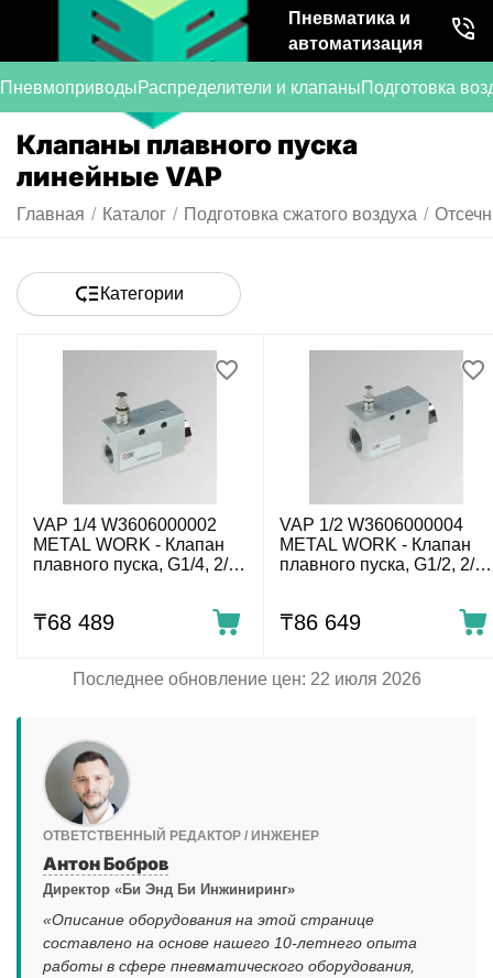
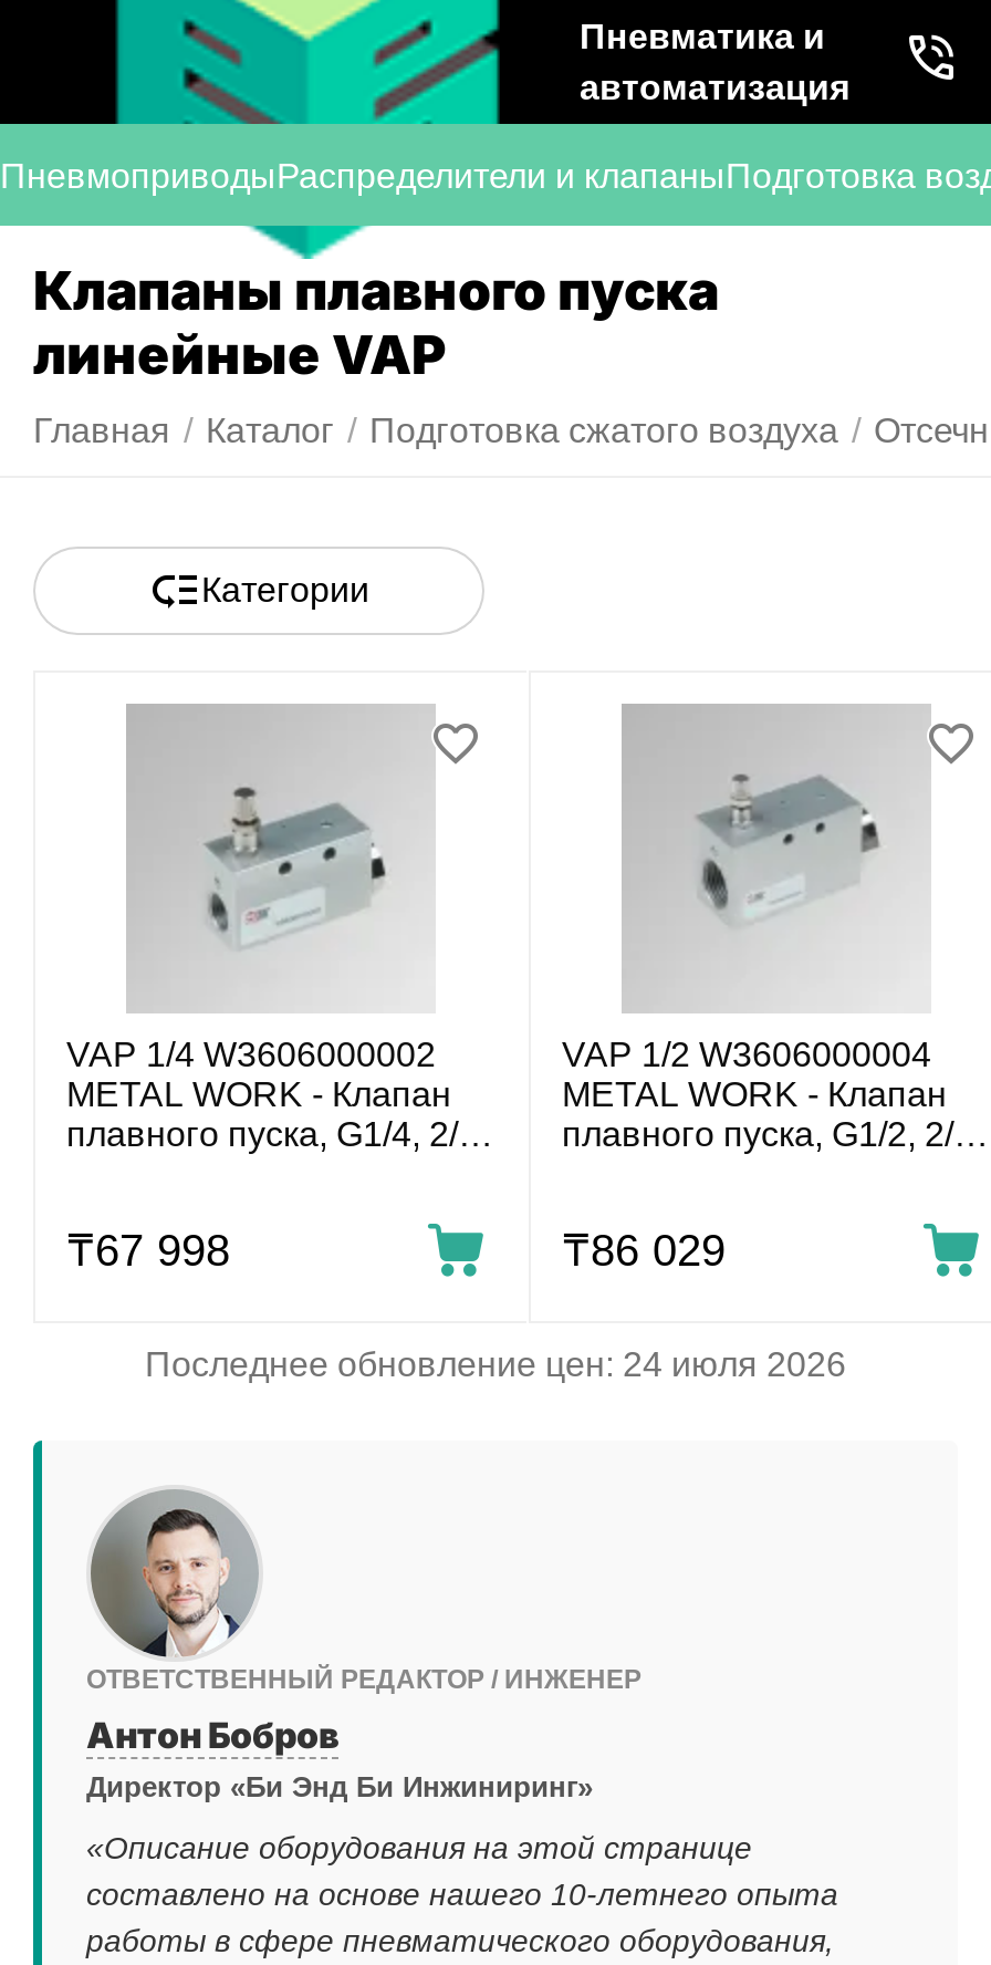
[33,610,114,634] ₸68 489 -> [66,1226,230,1275] ₸67 998
[280,610,361,634] ₸86 649 -> [562,1226,726,1275] ₸86 029
[72,670,421,688] Последнее обновление цен: 22 июля 2026 -> [145,1345,846,1383] Последнее обновление цен: 24 июля 2026

